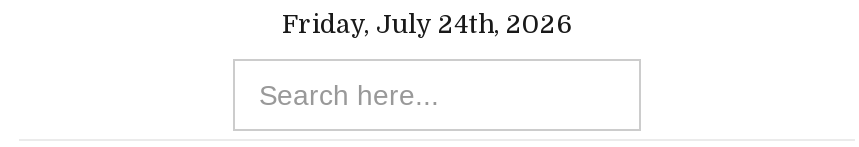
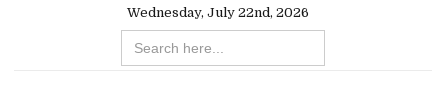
[282,9,572,39] Friday, July 24th, 2026 -> [127,5,309,20] Wednesday, July 22nd, 2026

